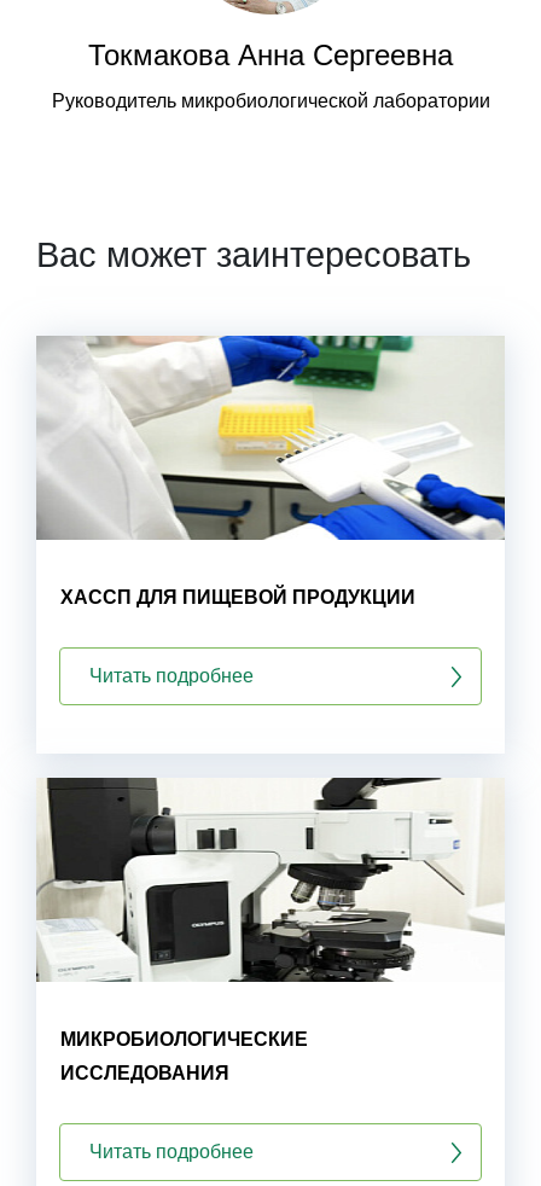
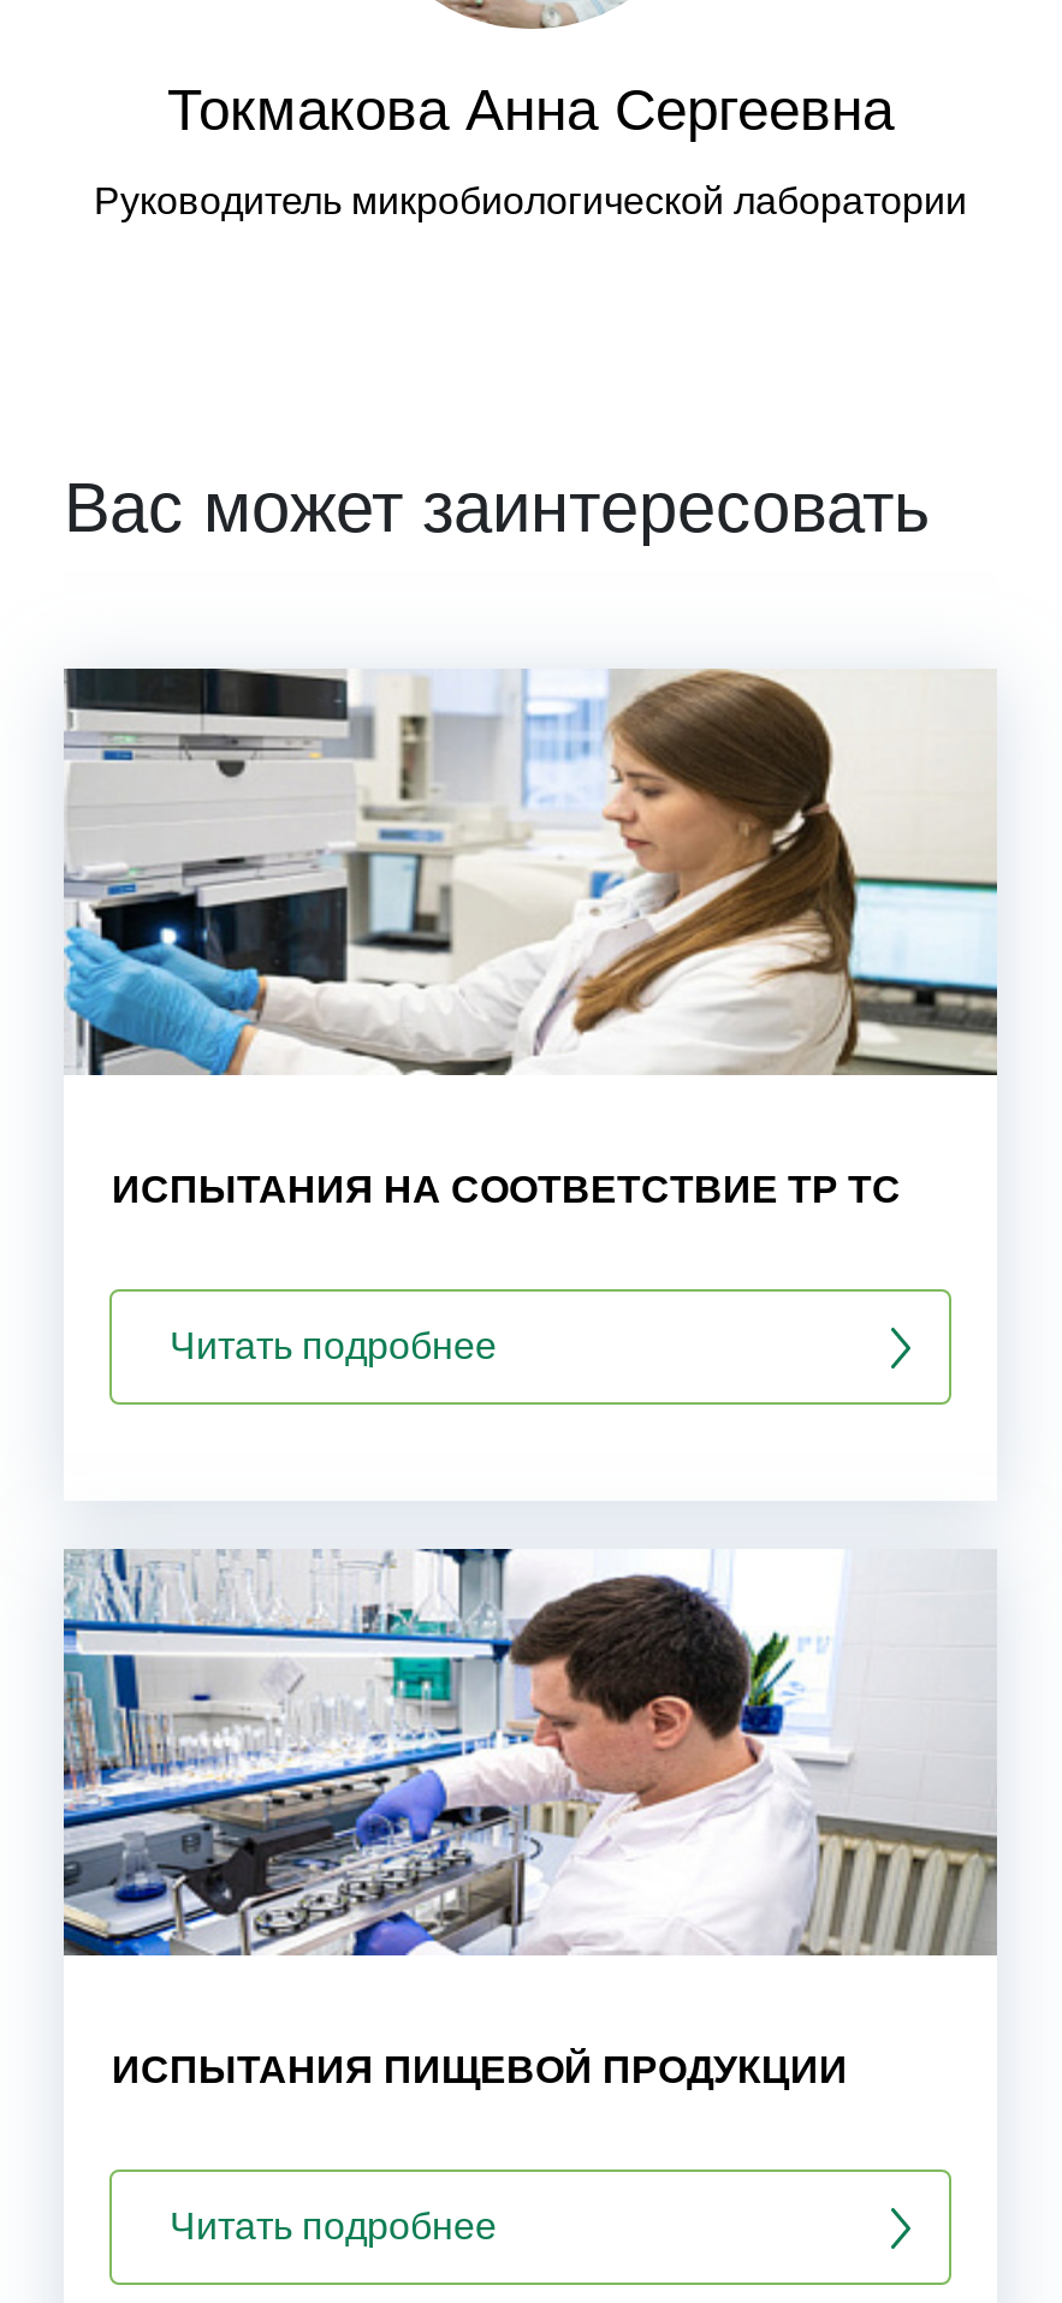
[36,335,506,607] [image] | ХАССП ДЛЯ ПИЩЕВОЙ ПРОДУКЦИИ -> [64,666,999,1210] [image] | ИСПЫТАНИЯ НА СООТВЕТСТВИЕ ТР ТС
[36,777,505,1083] [image] | МИКРОБИОЛОГИЧЕСКИЕ | ИССЛЕДОВАНИЯ -> [61,1547,999,2090] [image] | ИСПЫТАНИЯ ПИЩЕВОЙ ПРОДУКЦИИ

